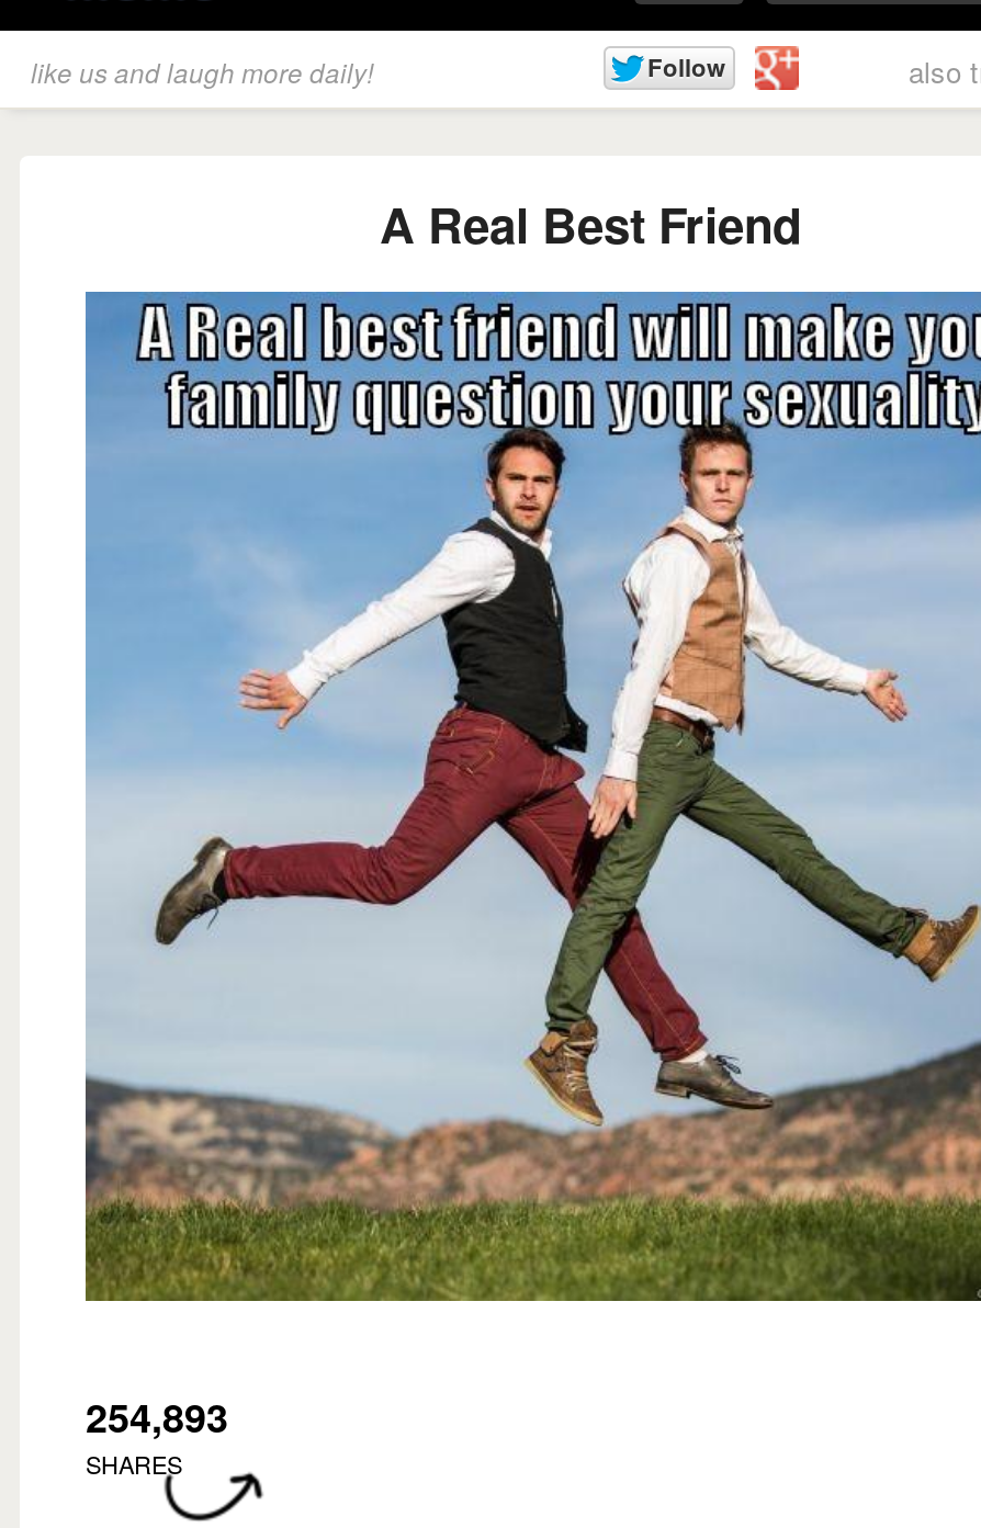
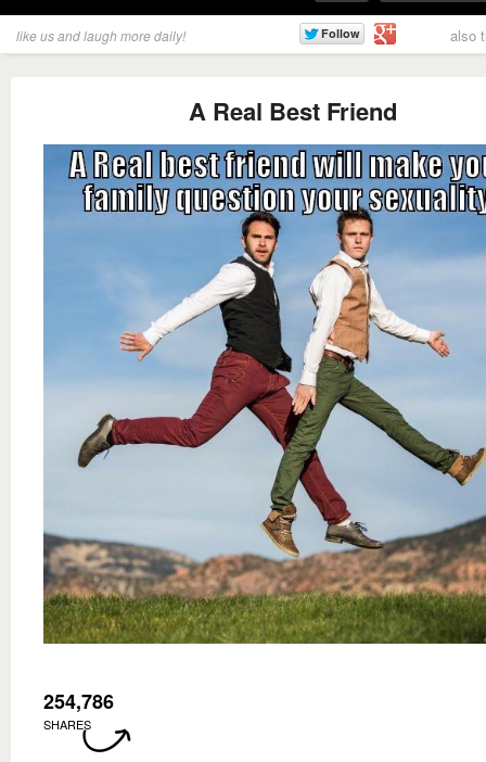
[86,1389,228,1446] 254,893 -> [43,687,114,715] 254,786

